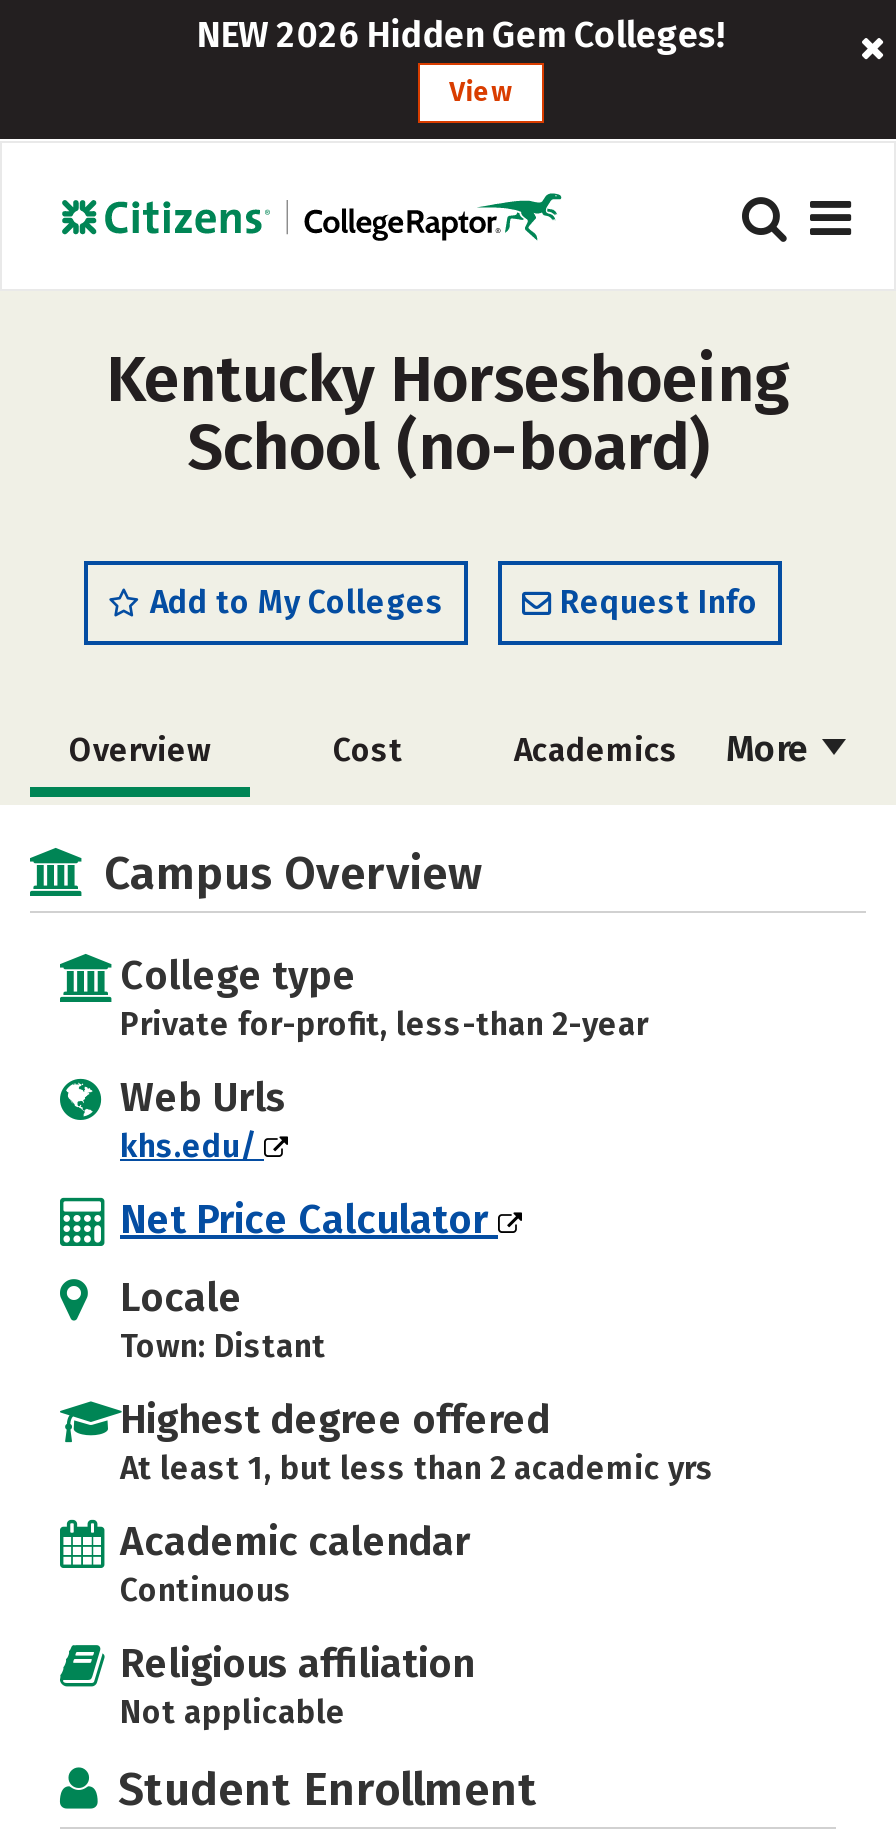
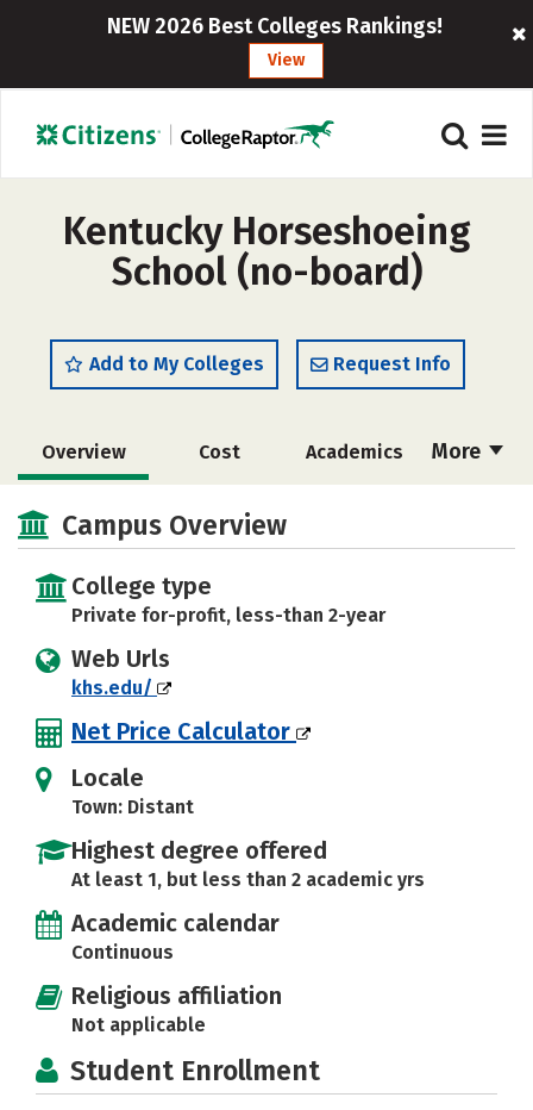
[196,13,726,57] NEW 2026 Hidden Gem Colleges! -> [107,13,442,39] NEW 2026 Best Colleges Rankings!

